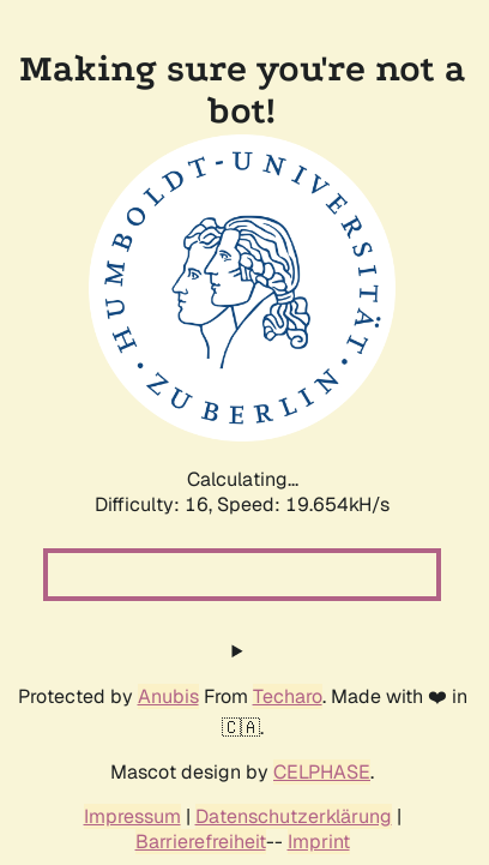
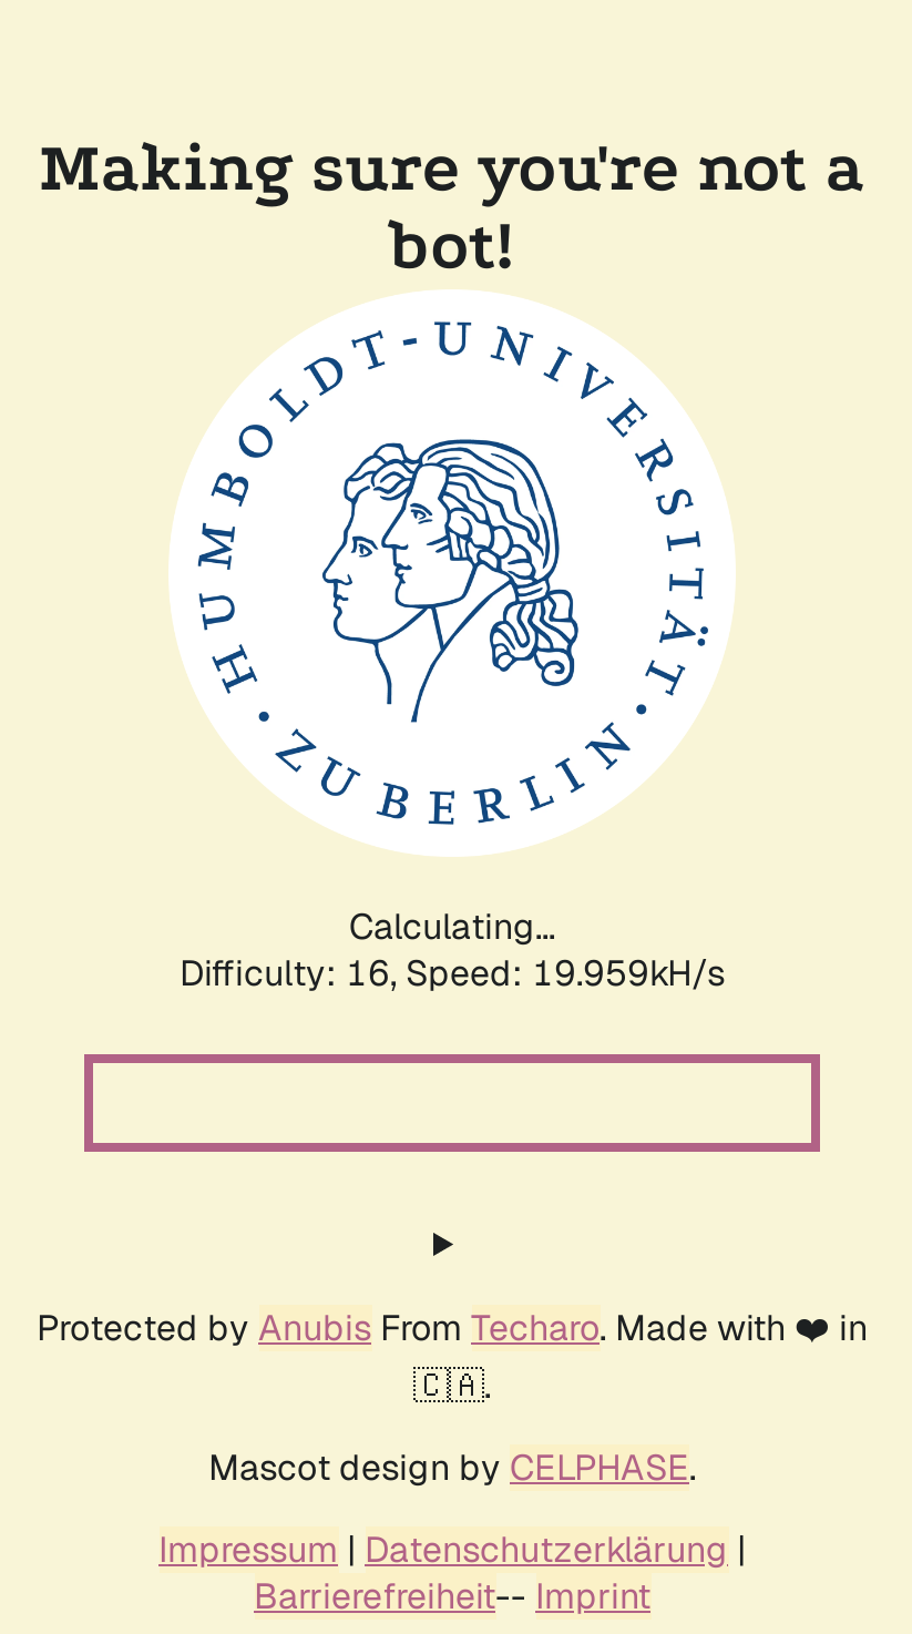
[95,492,390,517] Difficulty: 16, Speed: 19.654kH/s -> [180,950,725,997] Difficulty: 16, Speed: 19.959kH/s

